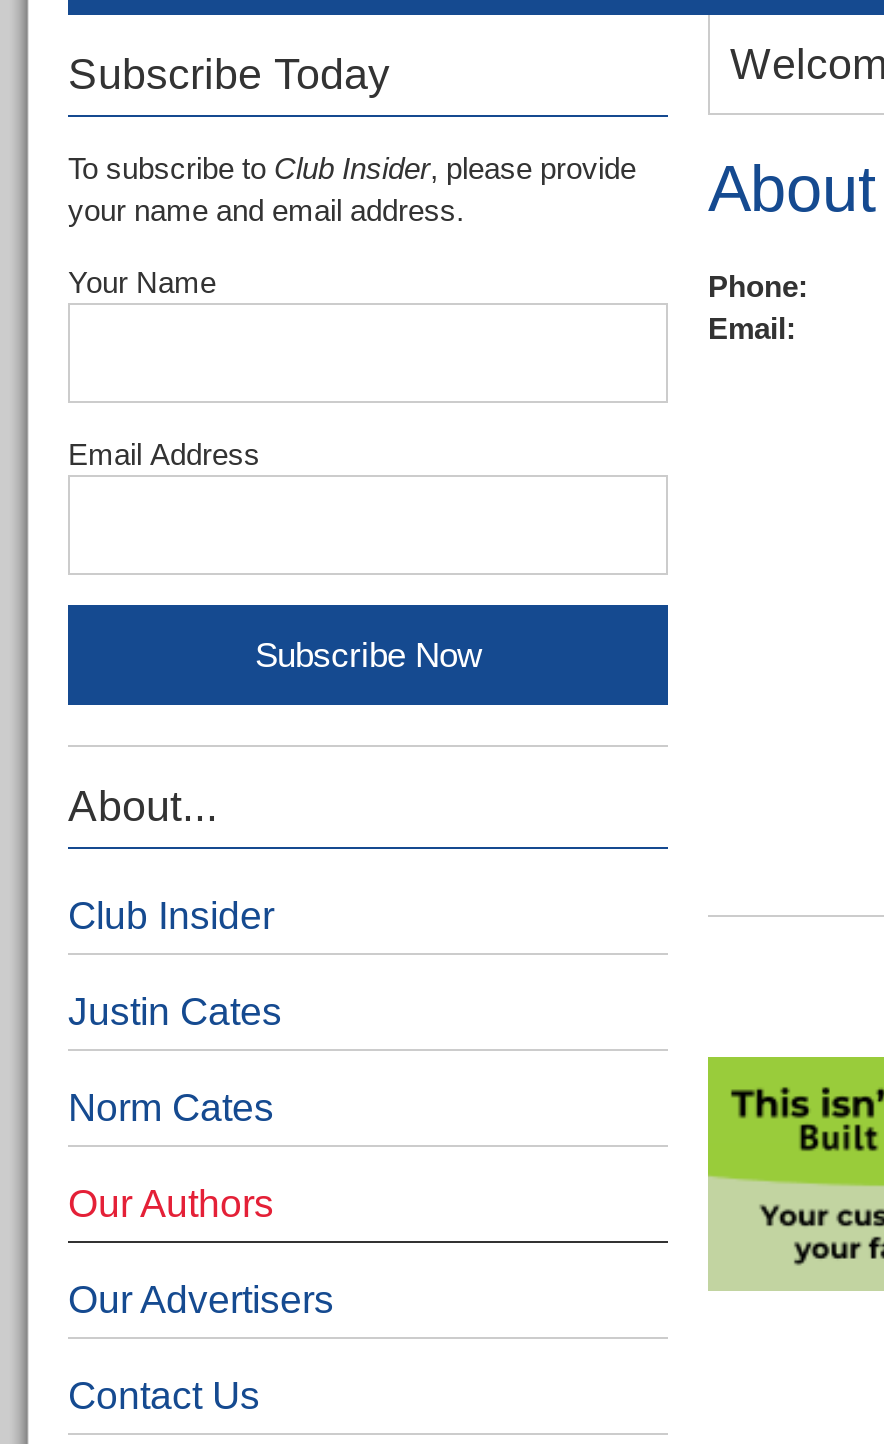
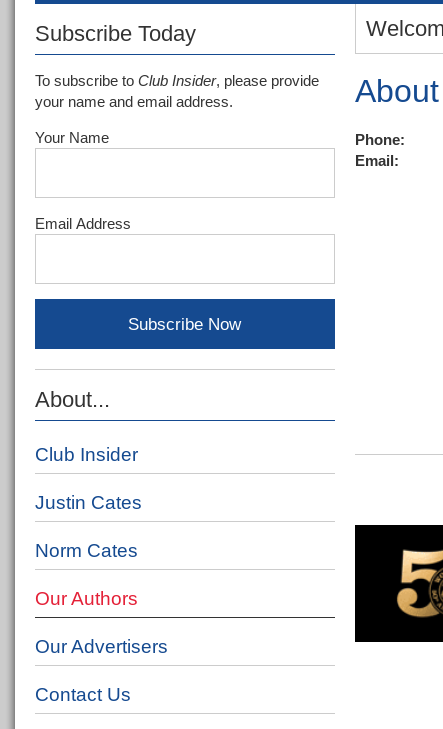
[706,1055,878,1291] [image] -> [354,524,440,643] [image]

